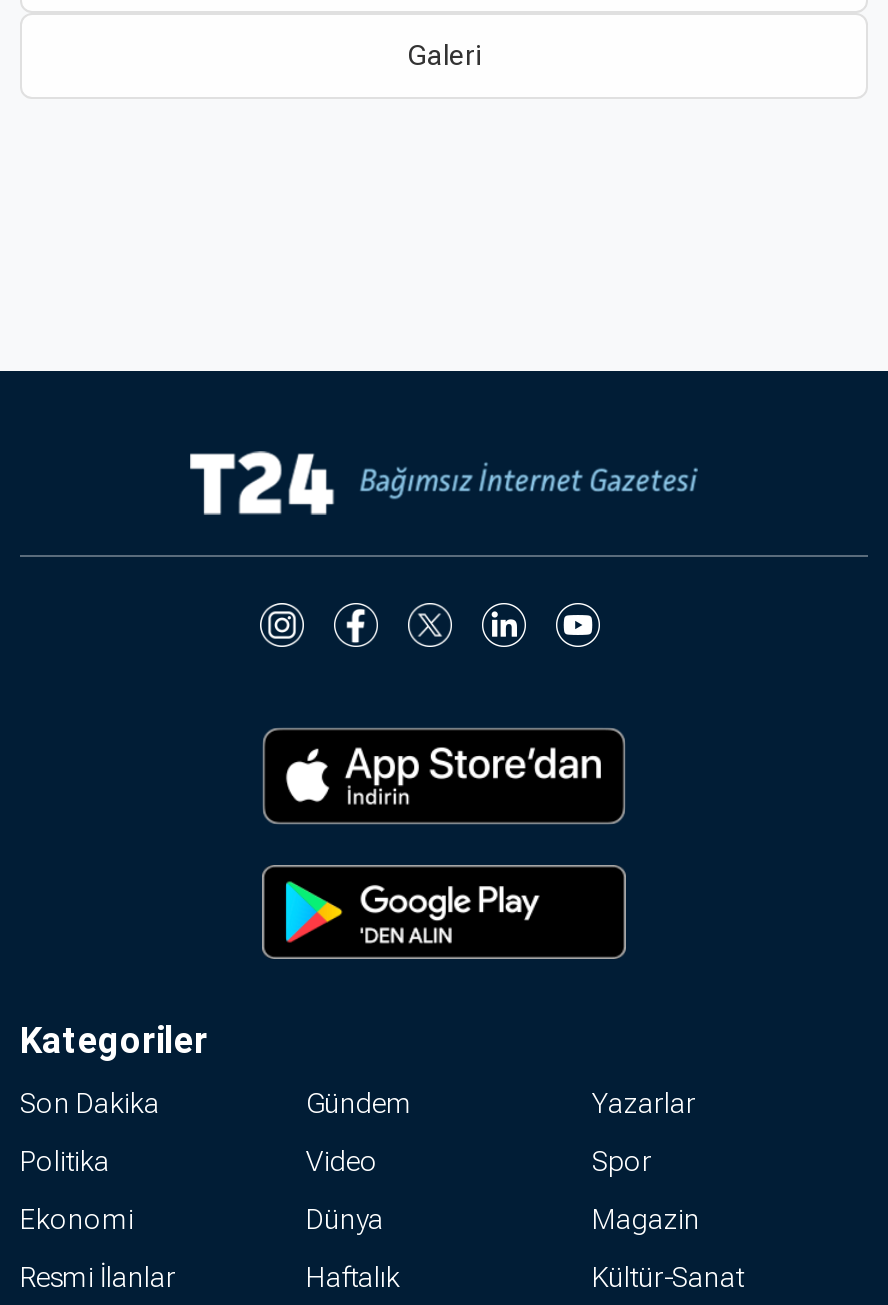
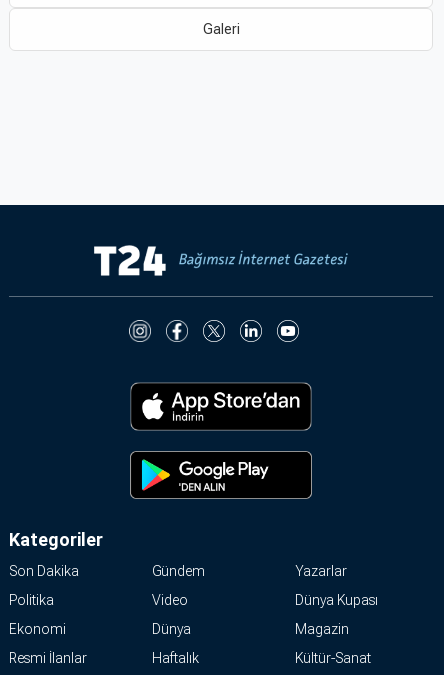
[592,1146,652,1178] Spor -> [295,592,378,608] Dünya Kupası

